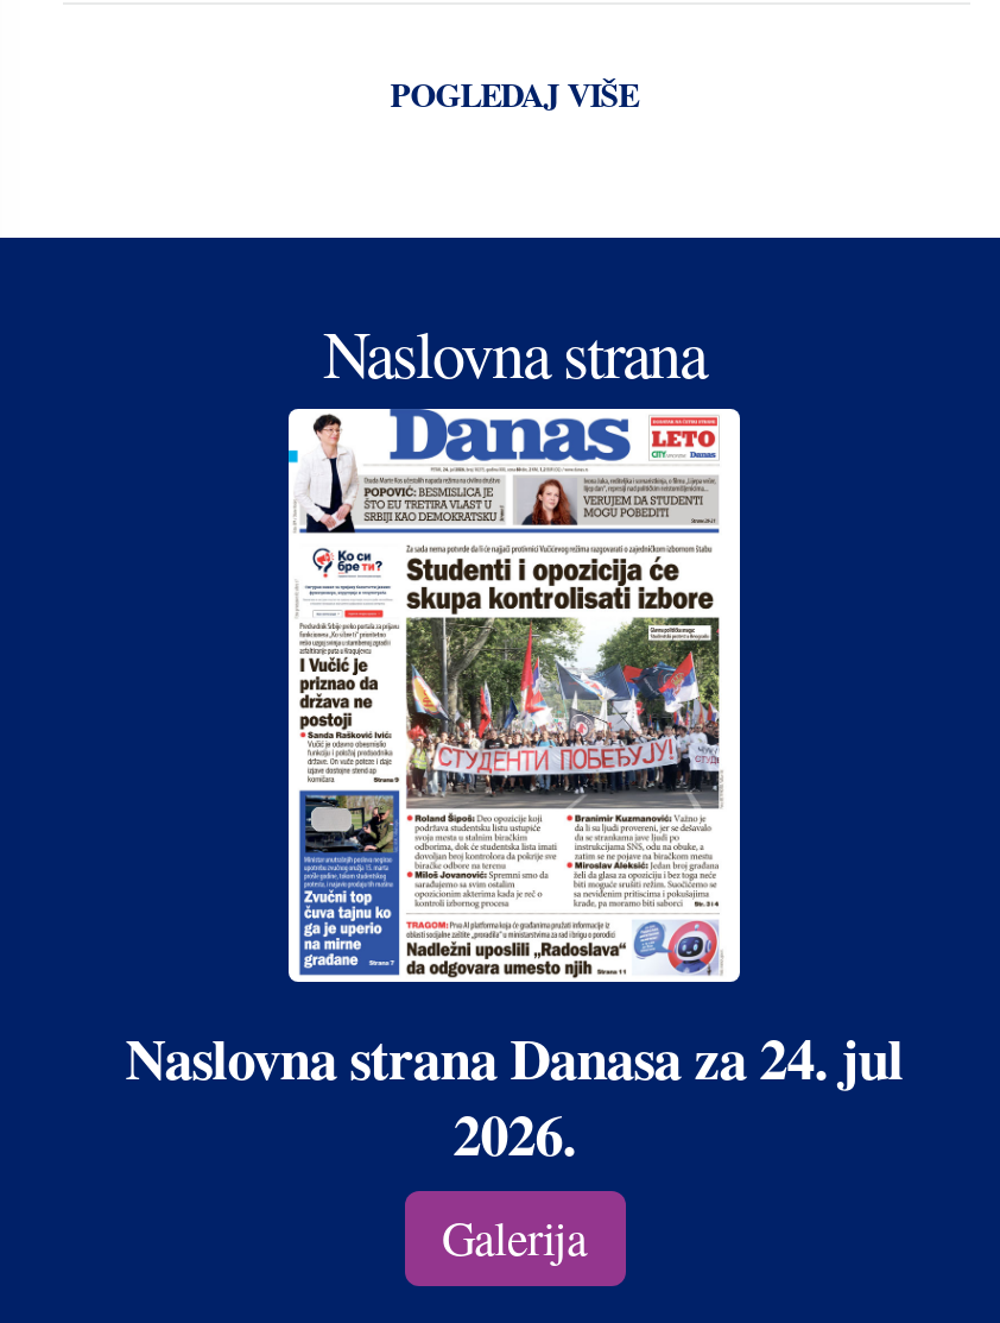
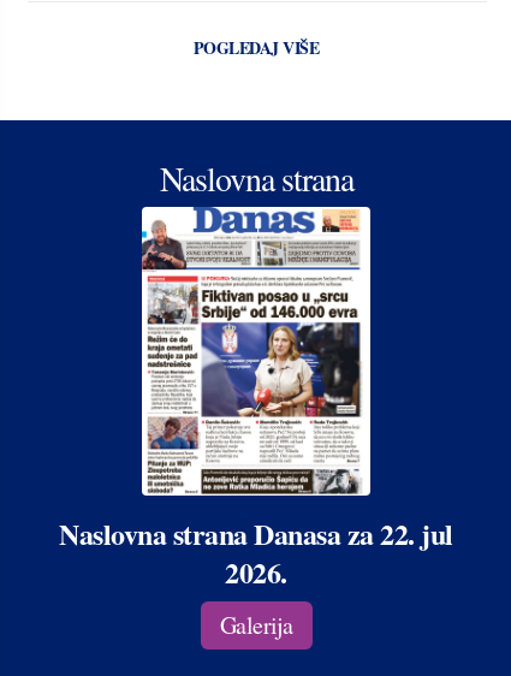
[125,414,903,1099] [image] | Naslovna strana Danasa za 24. jul -> [59,208,453,554] [image] | Naslovna strana Danasa za 22. jul

